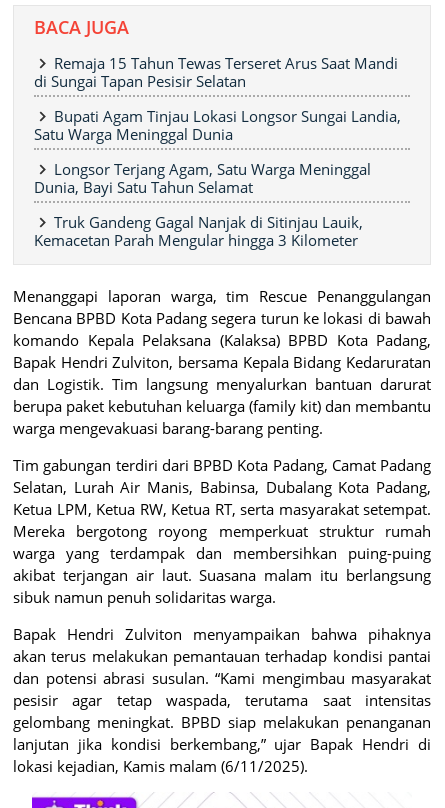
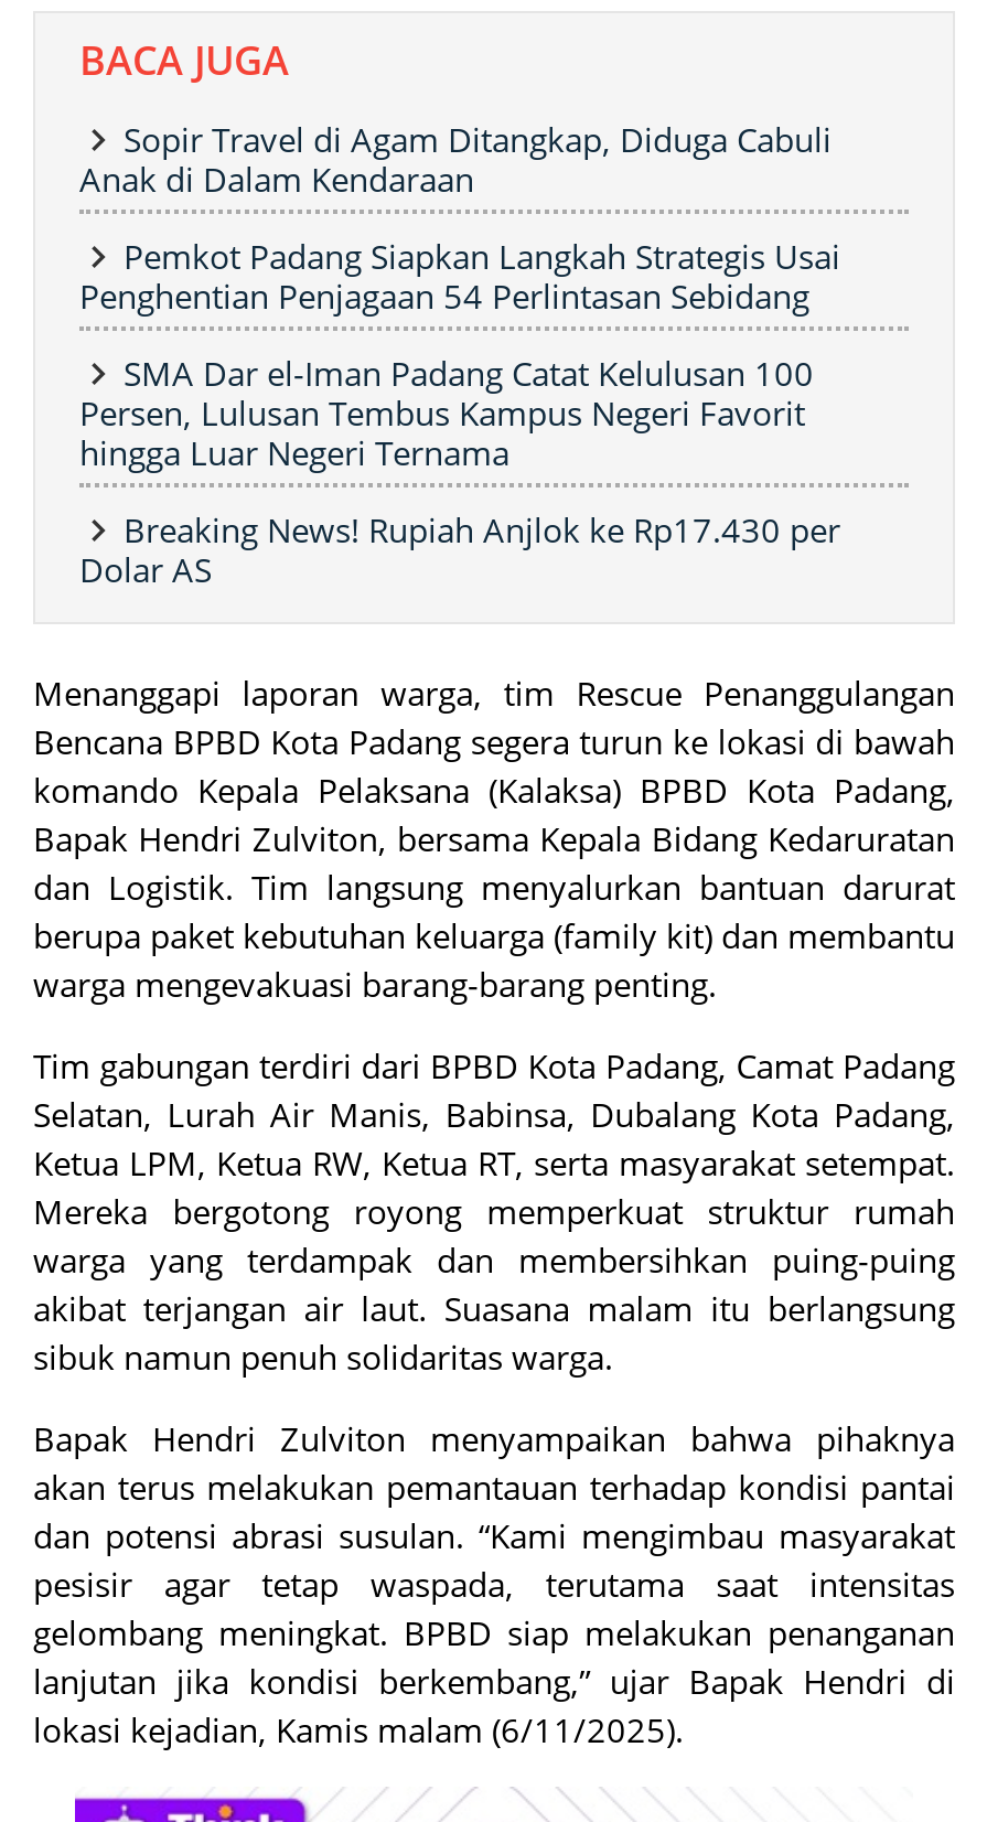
[34,53,398,91] Remaja 15 Tahun Tewas Terseret Arus Saat Mandi | di Sungai Tapan Pesisir Selatan -> [79,117,832,201] Sopir Travel di Agam Ditangkap, Diduga Cabuli | Anak di Dalam Kendaraan
[34,106,401,144] Bupati Agam Tinjau Lokasi Longsor Sungai Landia, | Satu Warga Meninggal Dunia -> [79,234,840,318] Pemkot Padang Siapkan Langkah Strategis Usai | Penghentian Penjagaan 54 Perlintasan Sebidang
[34,159,371,197] Longsor Terjang Agam, Satu Warga Meninggal | Dunia, Bayi Satu Tahun Selamat -> [79,351,814,474] SMA Dar el-Iman Padang Catat Kelulusan 100 | Persen, Lulusan Tembus Kampus Negeri Favorit | hingga Luar Negeri Ternama
[34,212,363,250] Truk Gandeng Gagal Nanjak di Sitinjau Lauik, | Kemacetan Parah Mengular hingga 3 Kilometer -> [79,508,840,591] Breaking News! Rupiah Anjlok ke Rp17.430 per | Dolar AS

